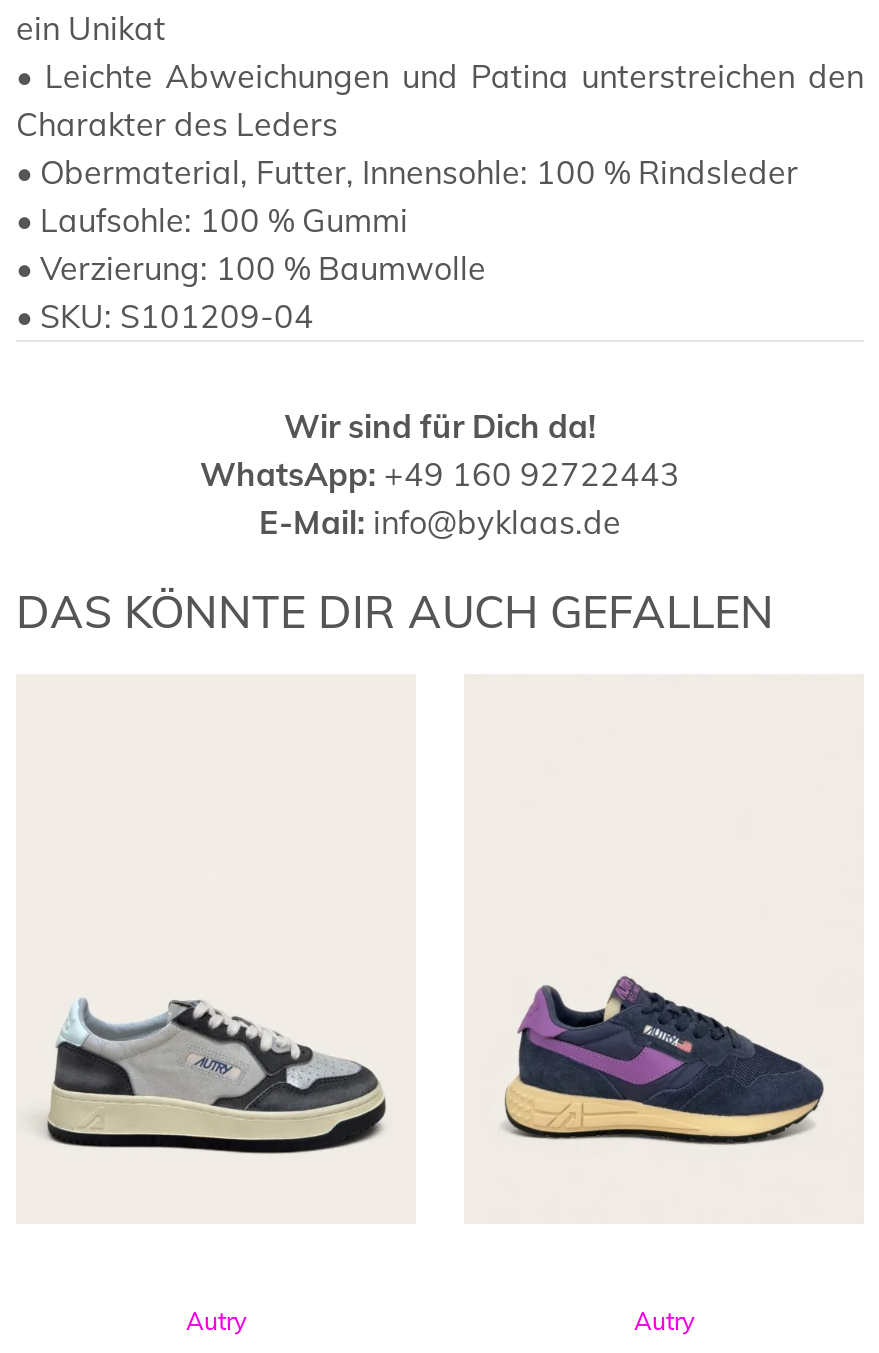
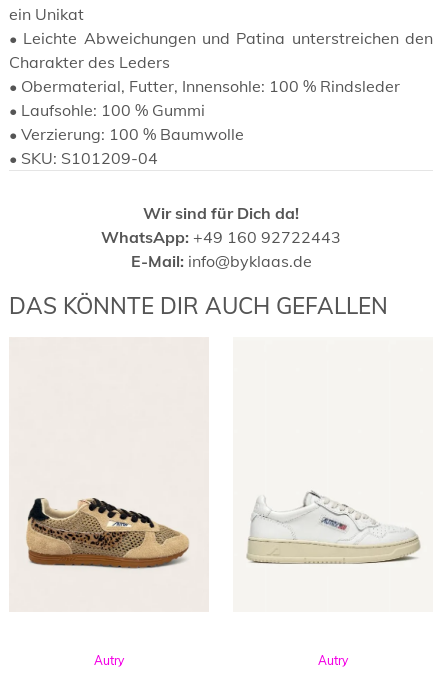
[494,974,836,1148] [image] -> [246,488,421,573] [image]
[42,996,388,1156] [image] -> [22,497,194,577] [image]

